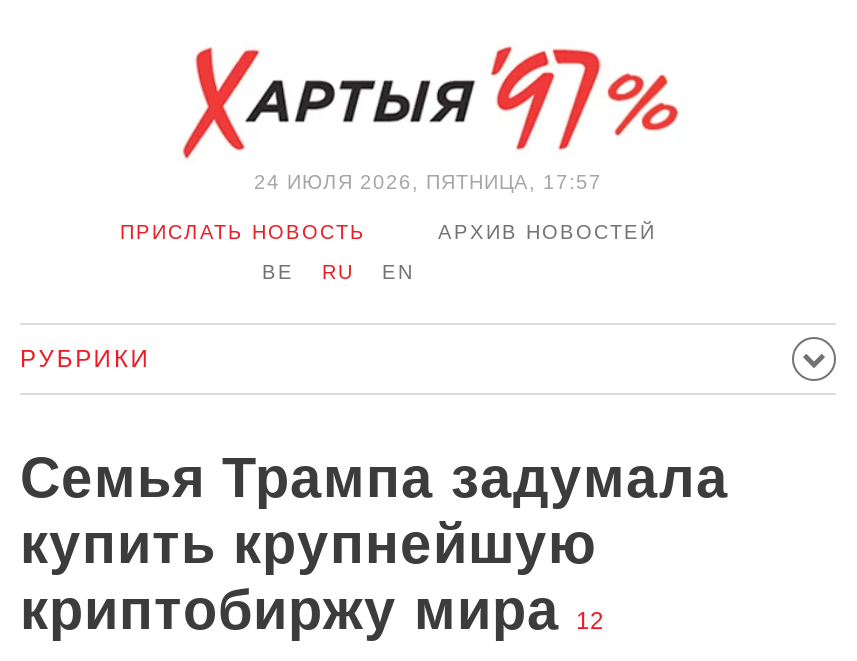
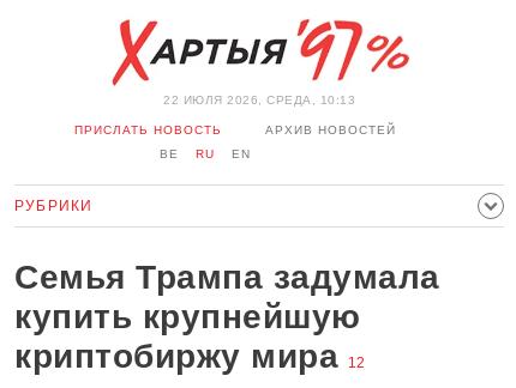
[254,171,602,193] 24 ИЮЛЯ 2026, ПЯТНИЦА, 17:57 -> [163,93,355,107] 22 ИЮЛЯ 2026, СРЕДА, 10:13

